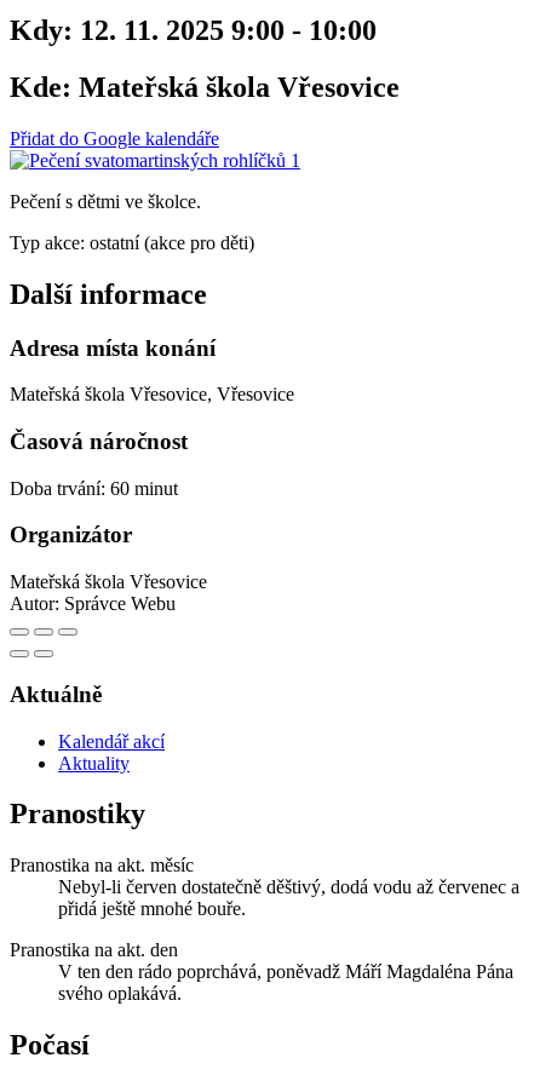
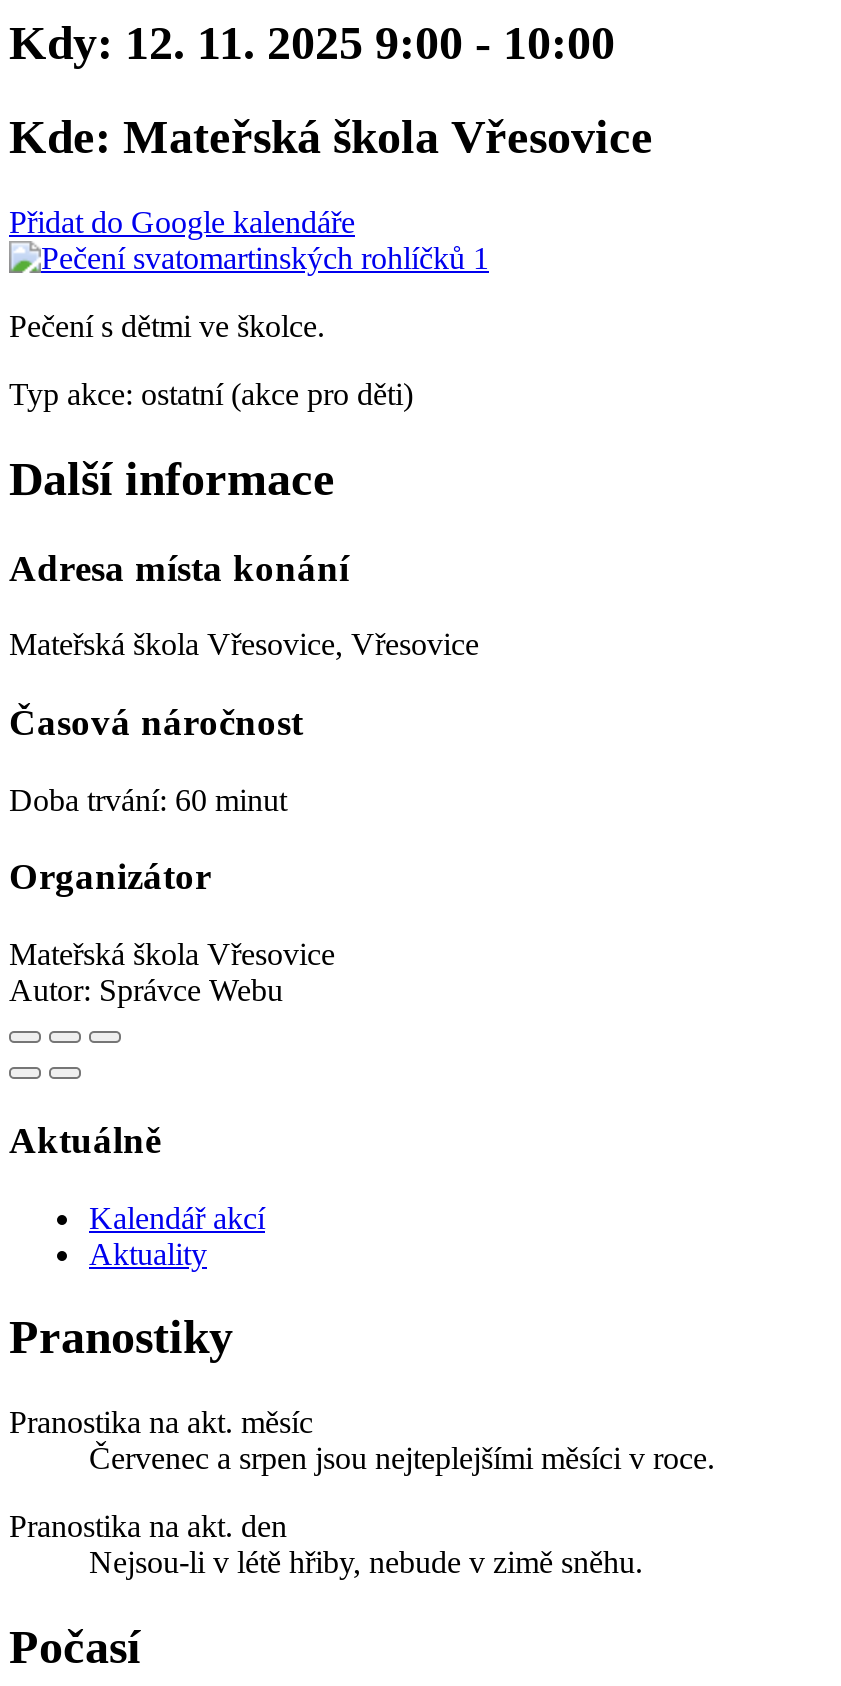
[58,877,519,919] Nebyl-li červen dostatečně děštivý, dodá vodu až červenec a | přidá ještě mnohé bouře. -> [89,1442,715,1476] Červenec a srpen jsou nejteplejšími měsíci v roce.
[58,962,513,1004] V ten den rádo poprchává, poněvadž Máří Magdaléna Pána | svého oplakává. -> [89,1546,643,1580] Nejsou-li v létě hřiby, nebude v zimě sněhu.

